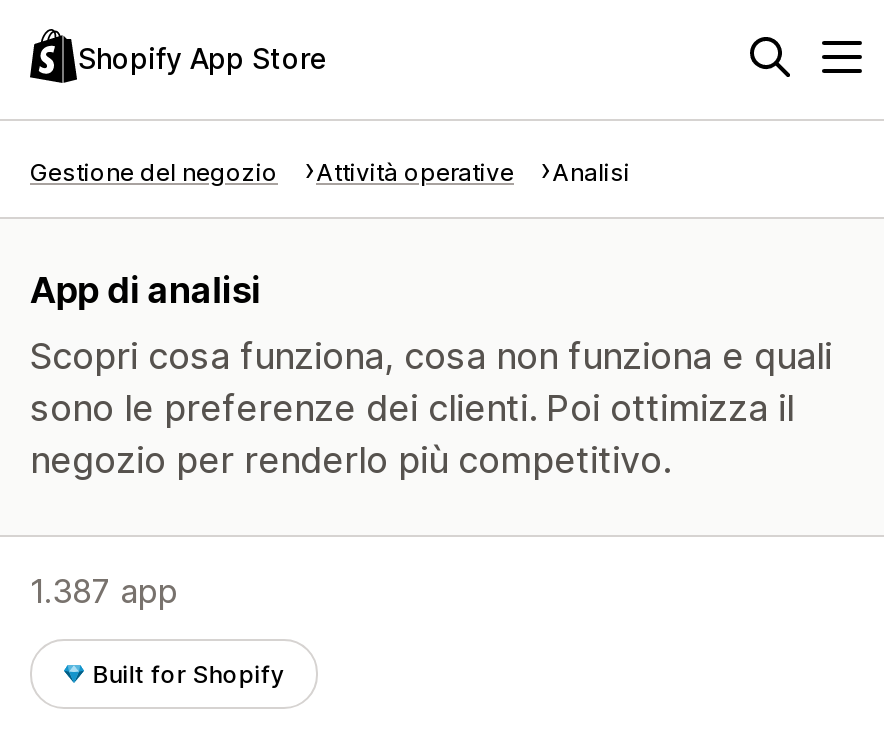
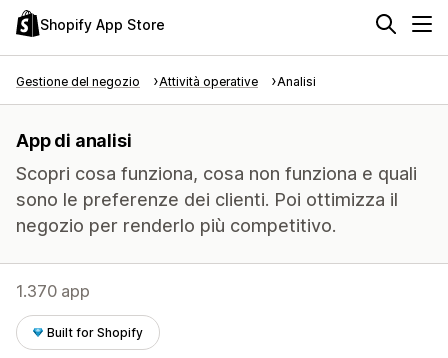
[30,571,178,611] 1.387 app -> [16,281,90,301] 1.370 app

